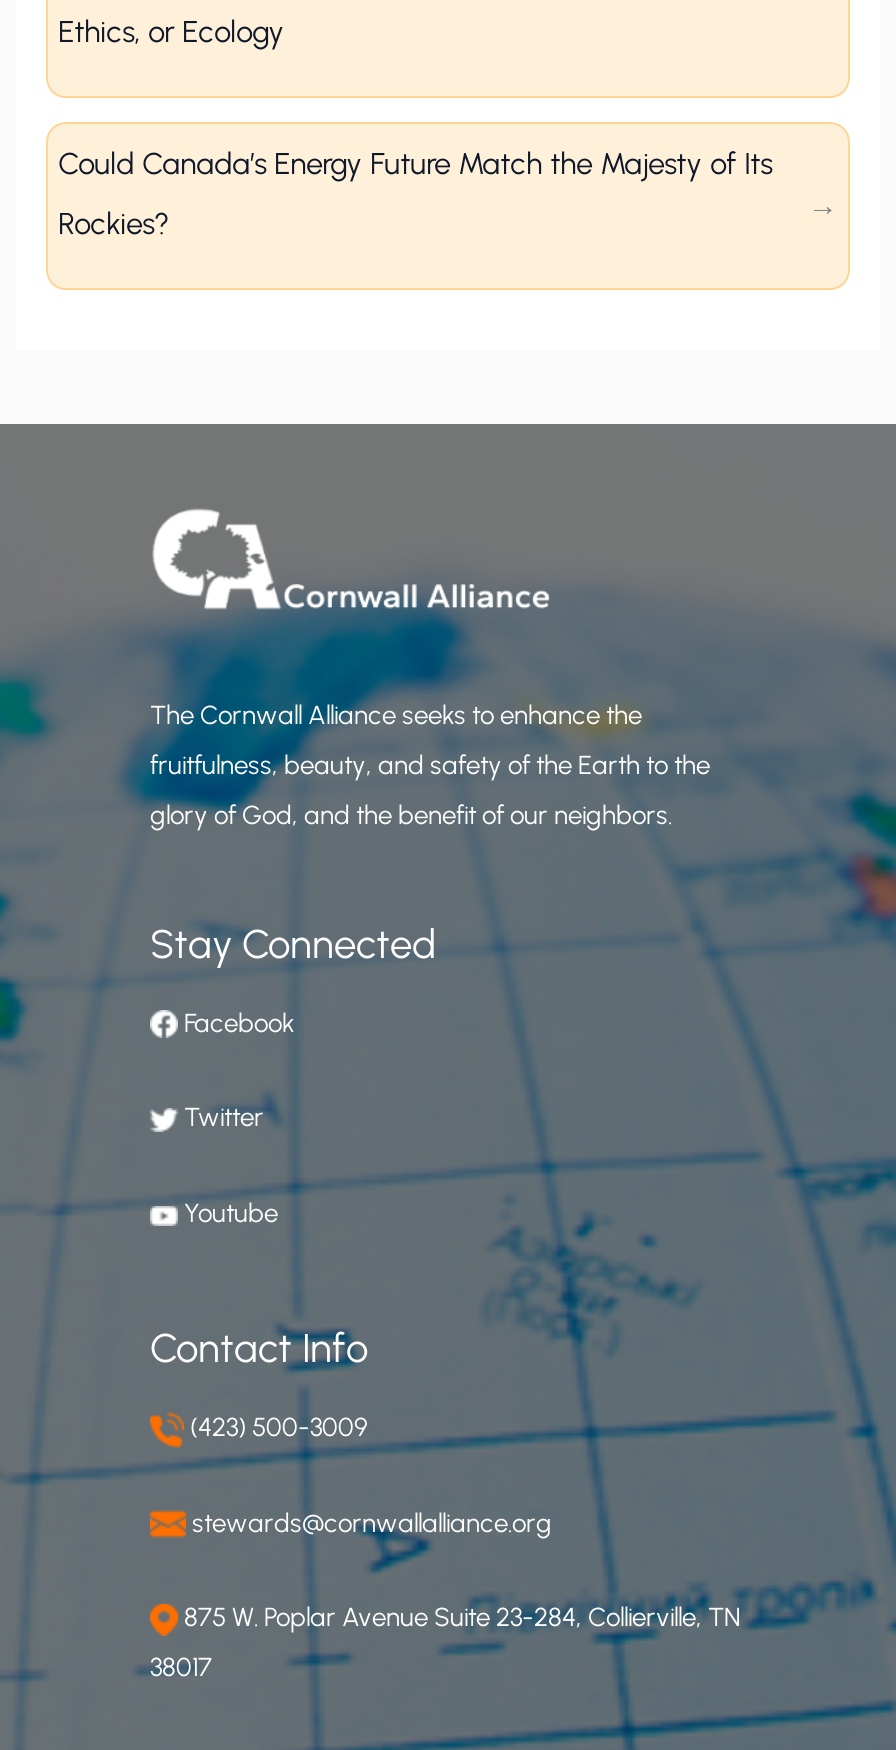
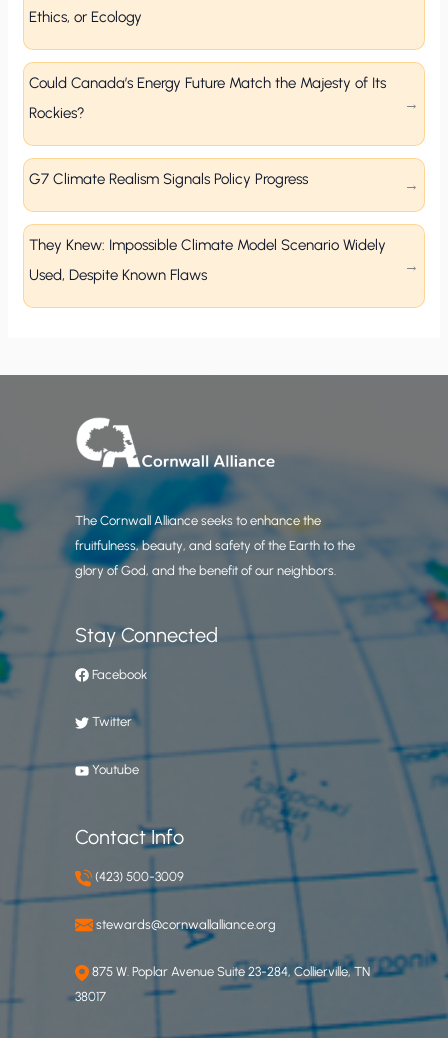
none -> [29,170,308,188] G7 Climate Realism Signals Policy Progress
none -> [29,236,386,284] They Knew: Impossible Climate Model Scenario Widely | Used, Despite Known Flaws

